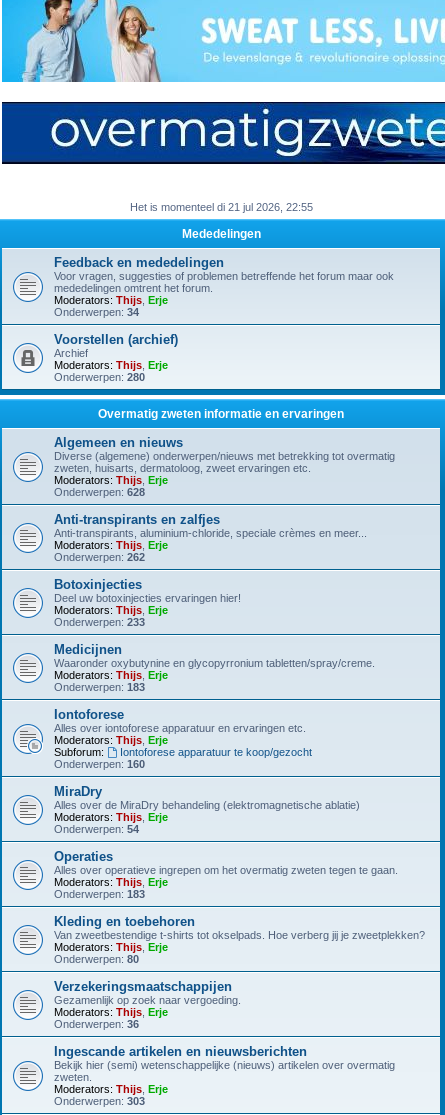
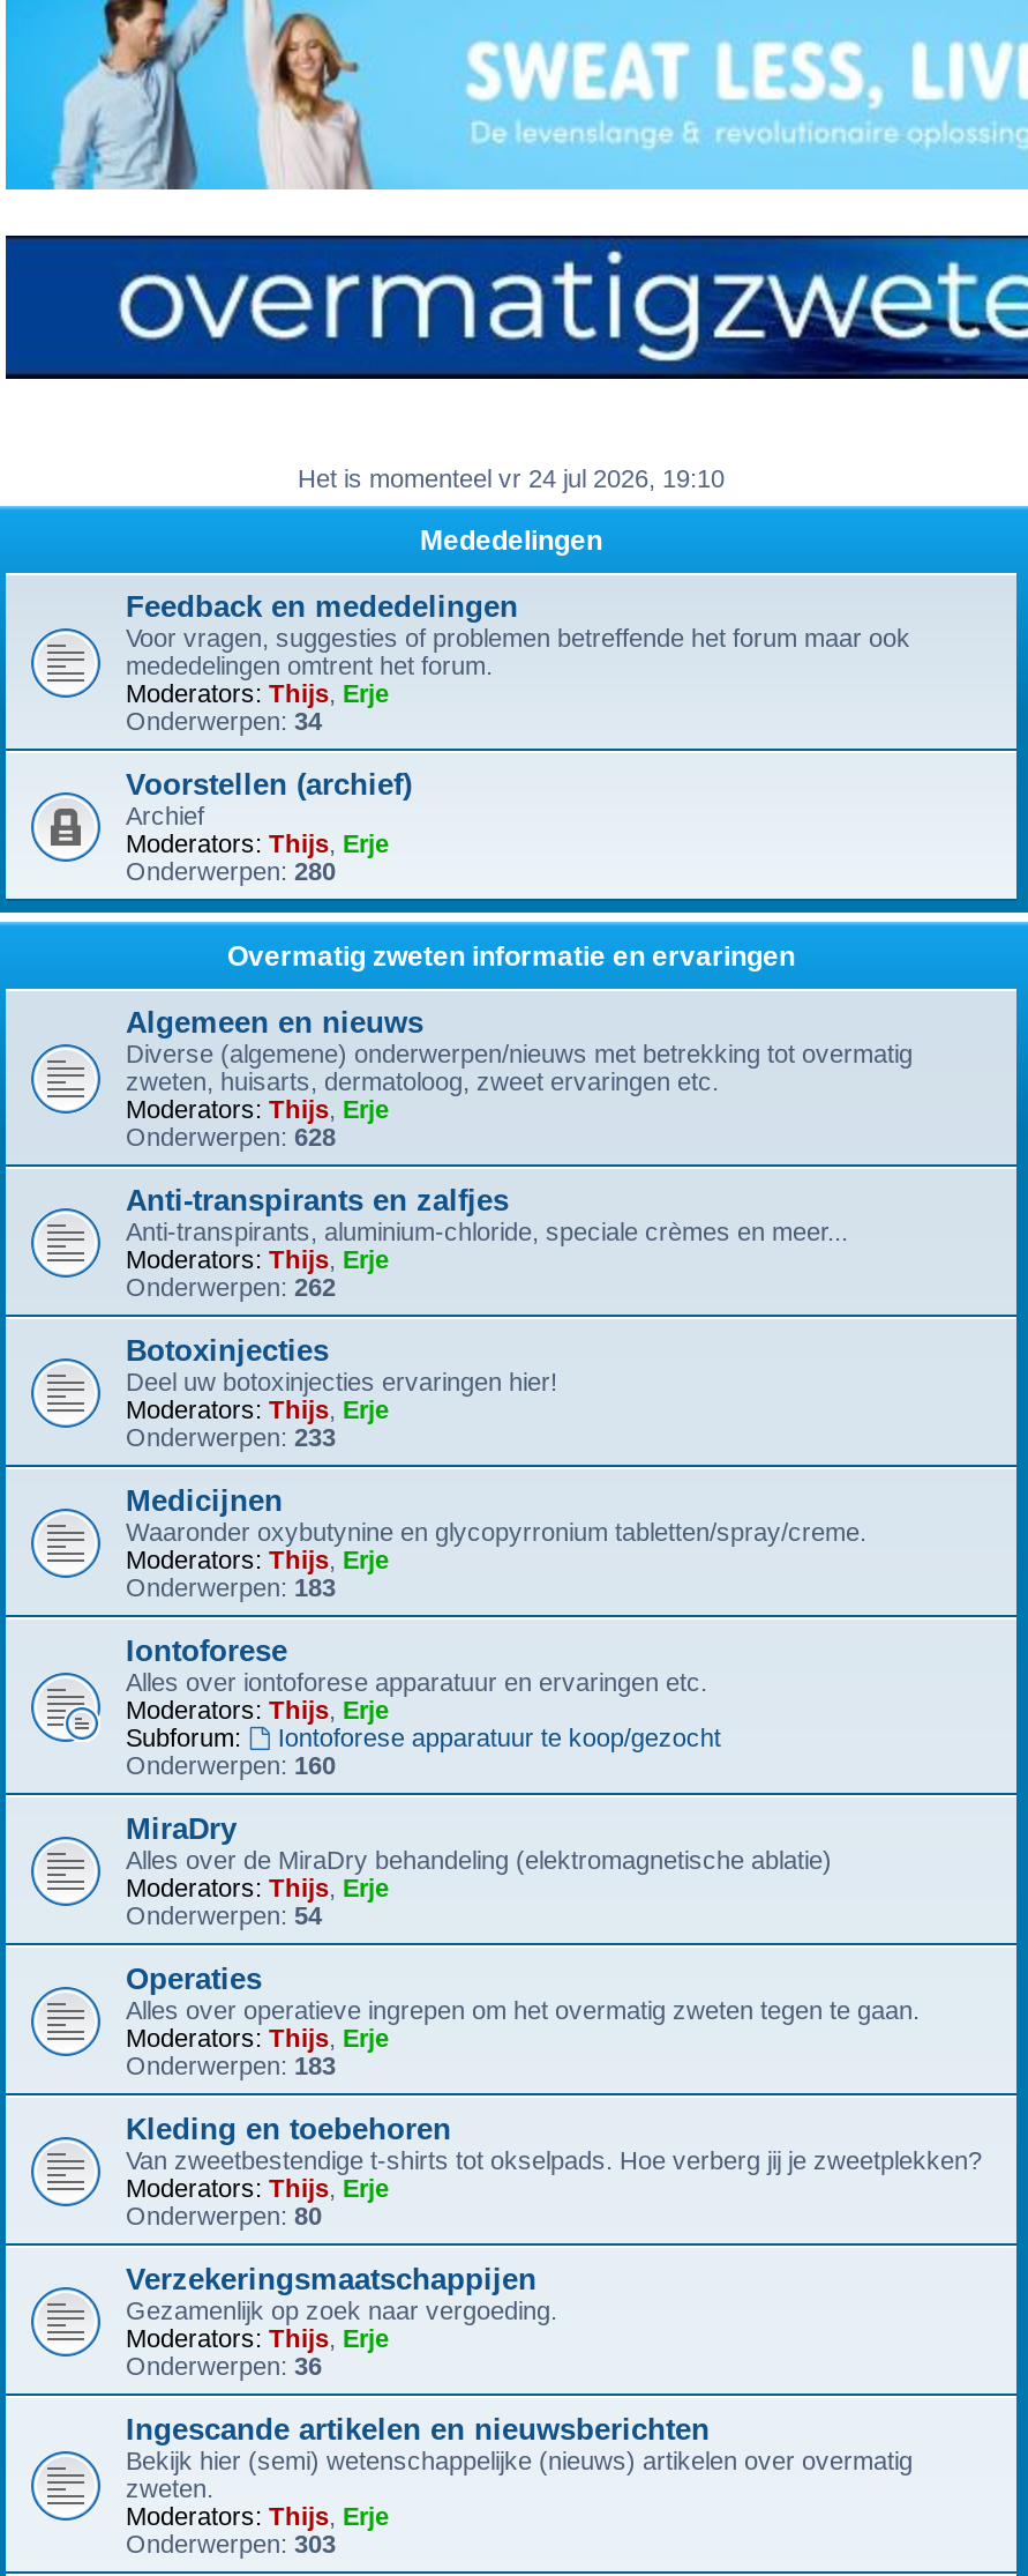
[129,200,312,212] Het is momenteel di 21 jul 2026, 22:55 -> [298,463,725,491] Het is momenteel vr 24 jul 2026, 19:10

